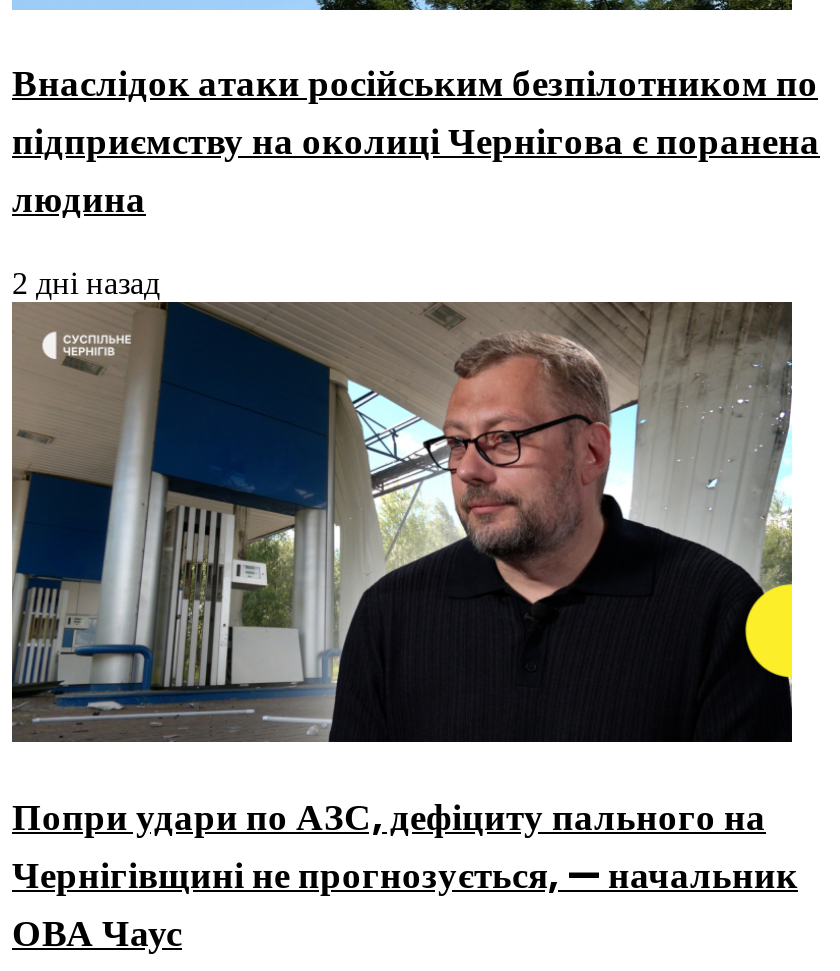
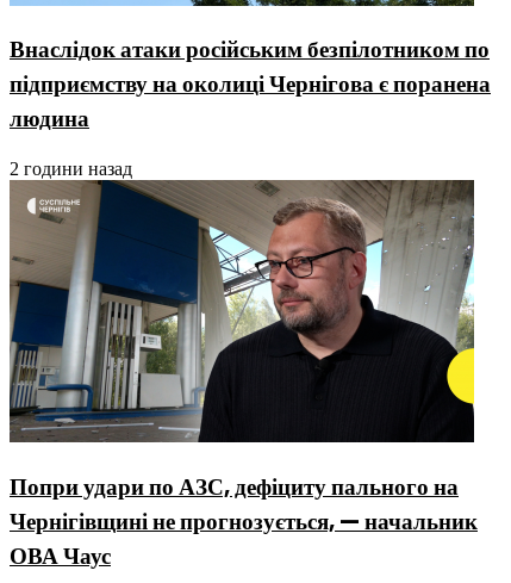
[12,266,160,300] 2 дні назад -> [10,159,132,179] 2 години назад

